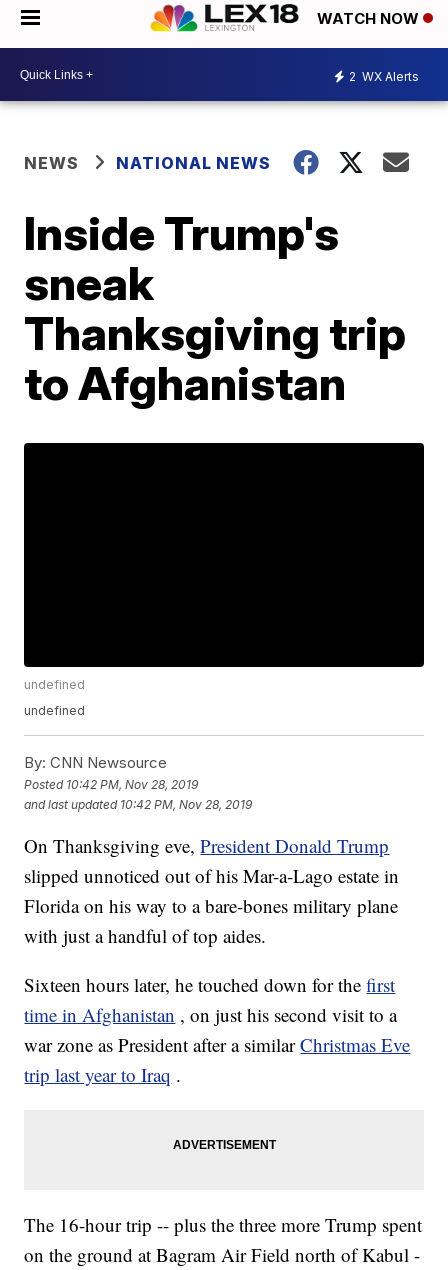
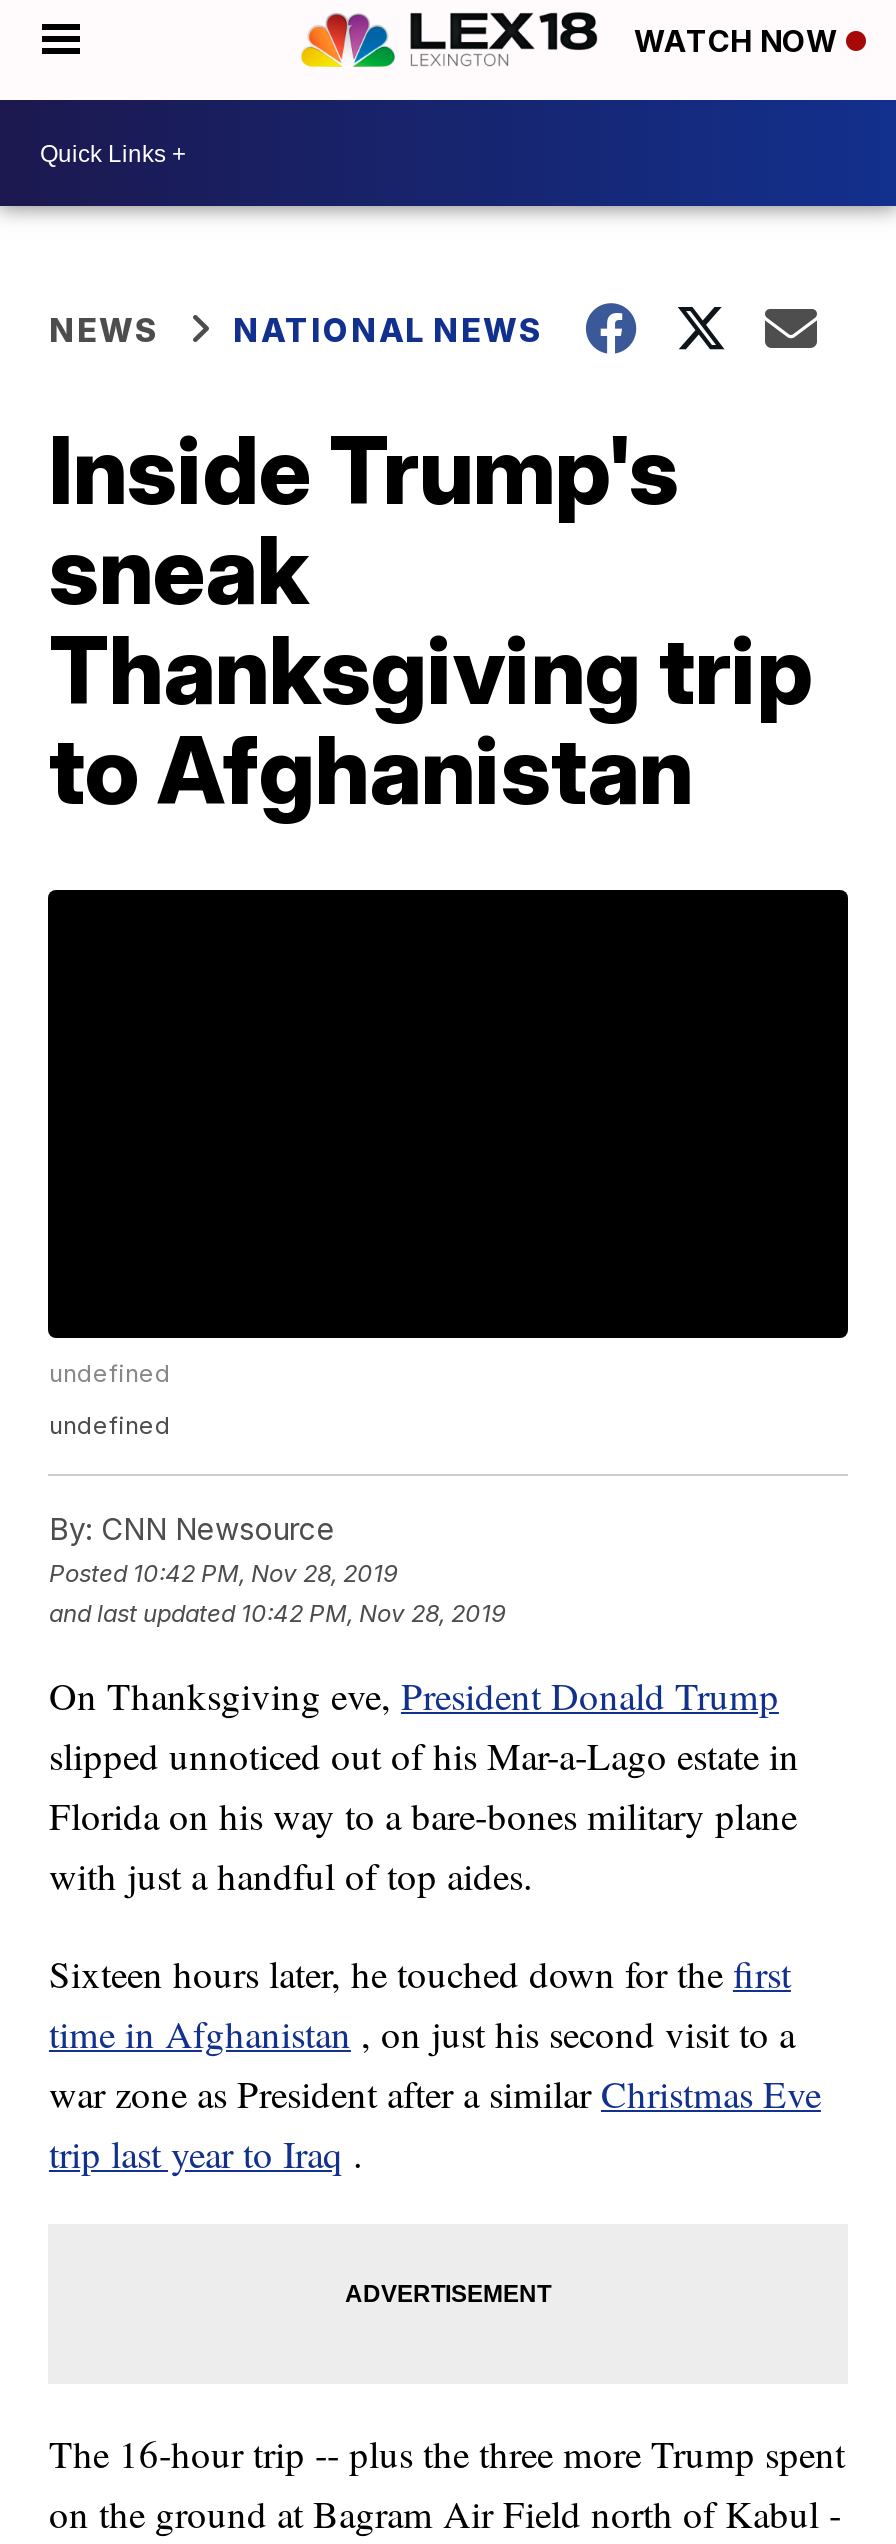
[349,68,419,83] 2 WX Alerts -> none

